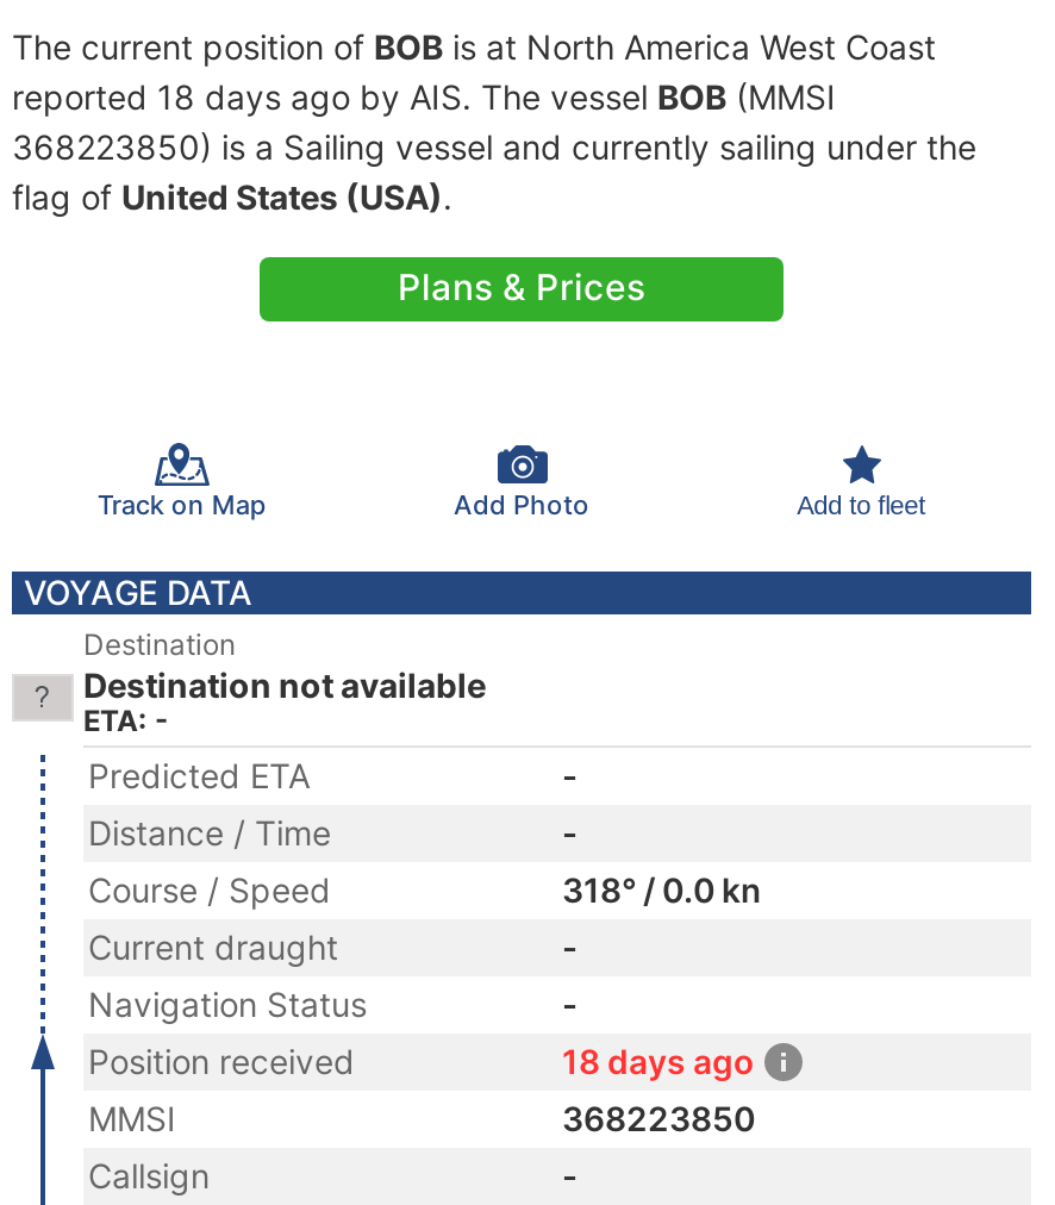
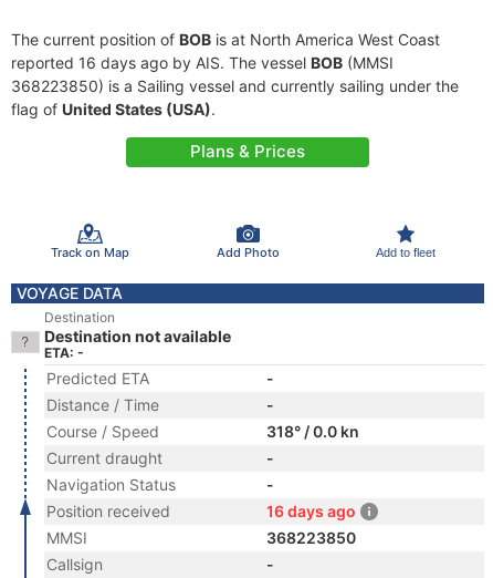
[12,76,836,117] reported 18 days ago by AIS. The vessel BOB (MMSI -> [11,53,394,72] reported 16 days ago by AIS. The vessel BOB (MMSI
[562,1041,755,1081] 18 days ago -> [266,502,356,520] 16 days ago

